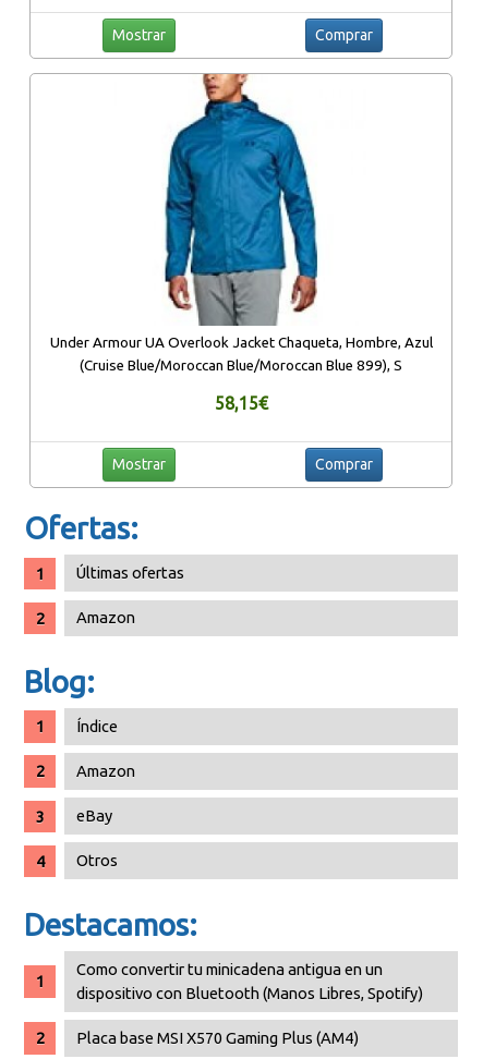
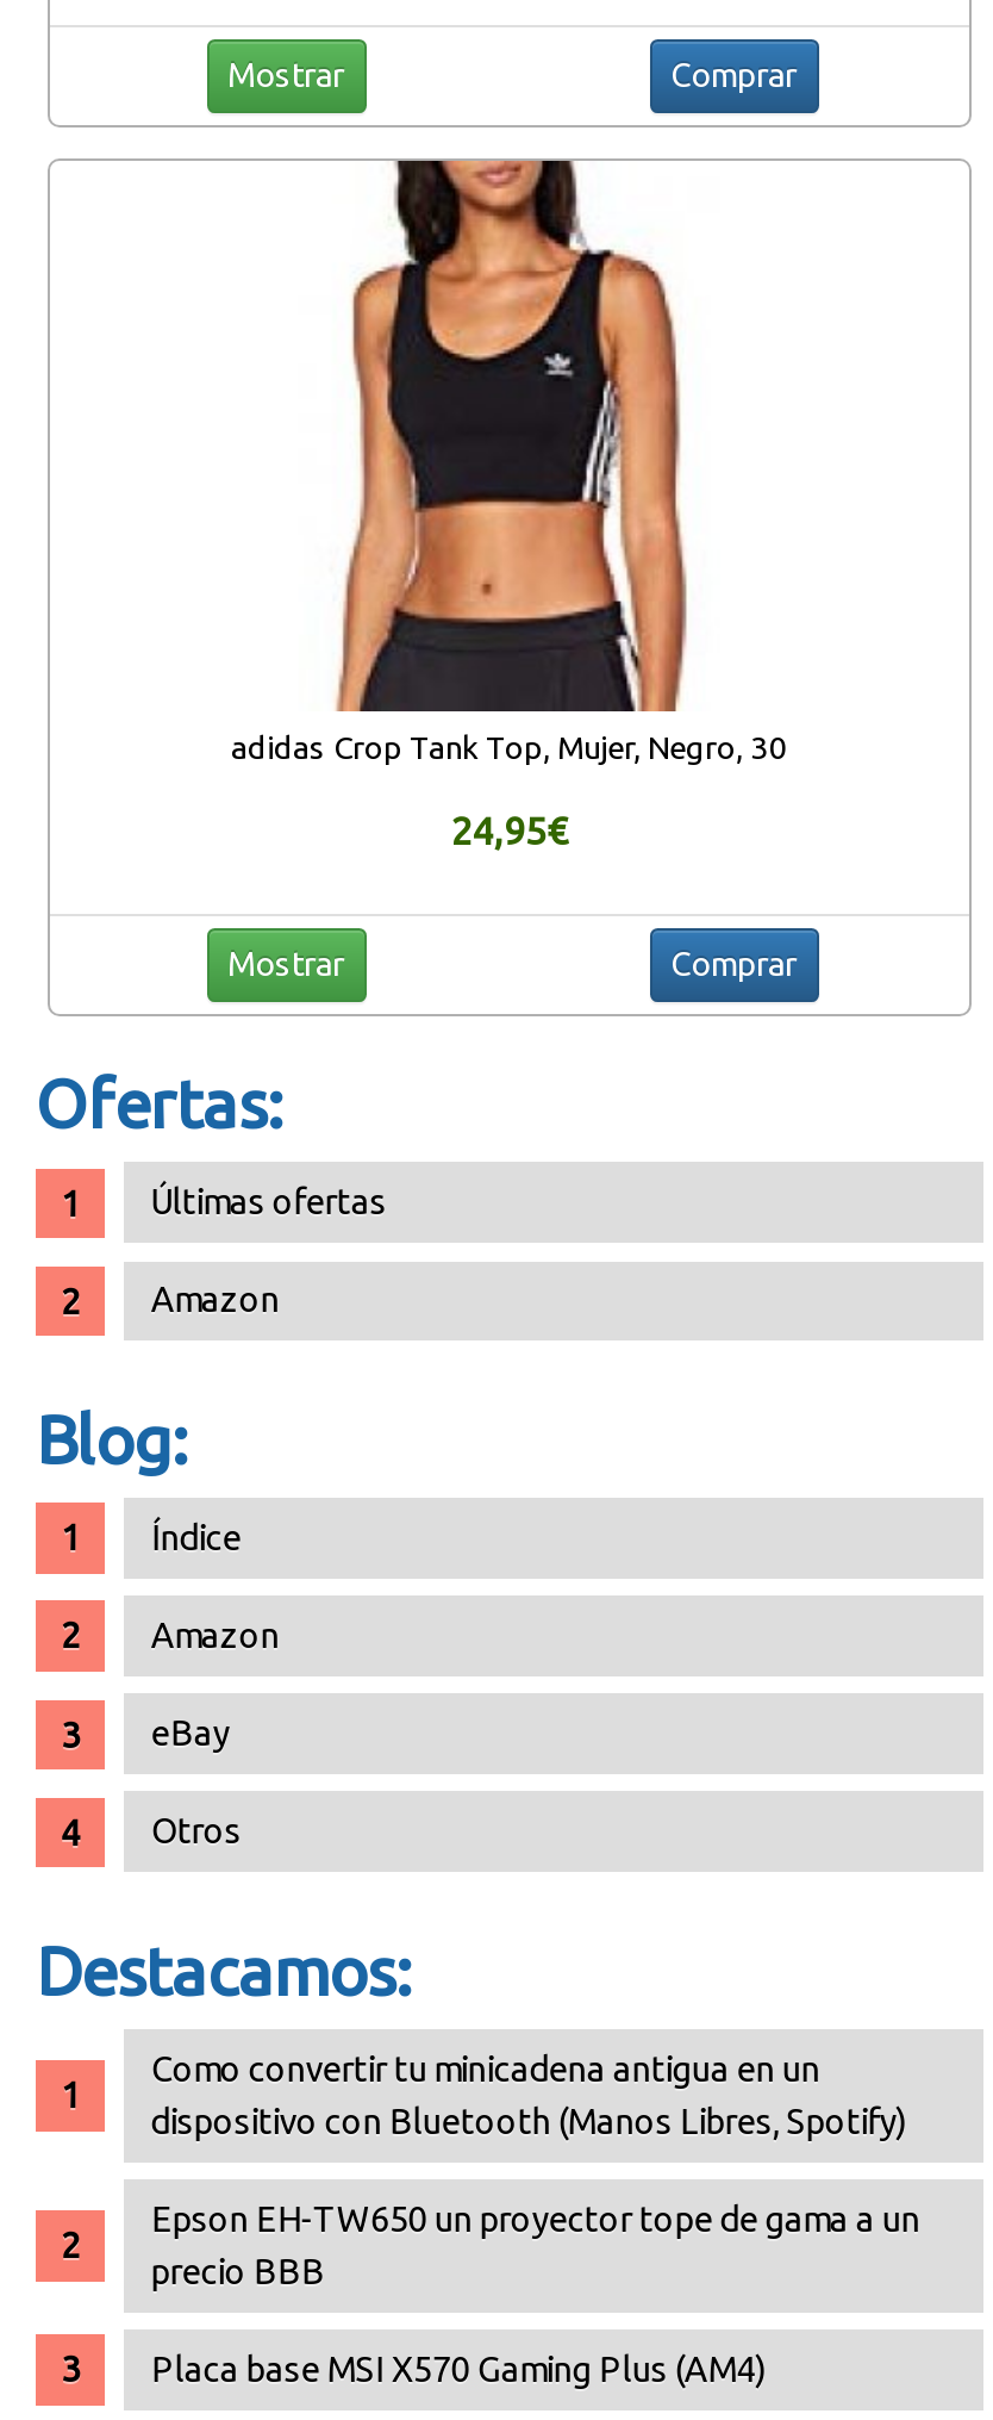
[50,73,432,374] [image] | Under Armour UA Overlook Jacket Chaqueta, Hombre, Azul | (Cruise Blue/Moroccan Blue/Moroccan Blue 899), S -> [231,158,788,767] [image] | adidas Crop Tank Top, Mujer, Negro, 30
[214,394,268,413] 58,15€ -> [451,810,568,853] 24,95€
moved [24,456,423,1002] -> [36,946,908,2141]: Mostrar | Comprar | Ofertas: | ... | Como convertir tu minicadena antigua en un | dispositivo con Bluetooth (Manos Libres, Spotify)
none -> [151,2198,920,2291] Epson EH-TW650 un proyector tope de gama a un | precio BBB

